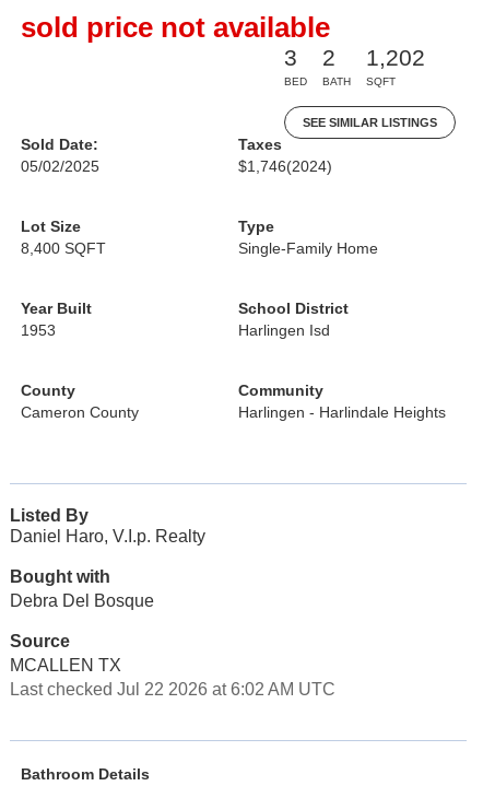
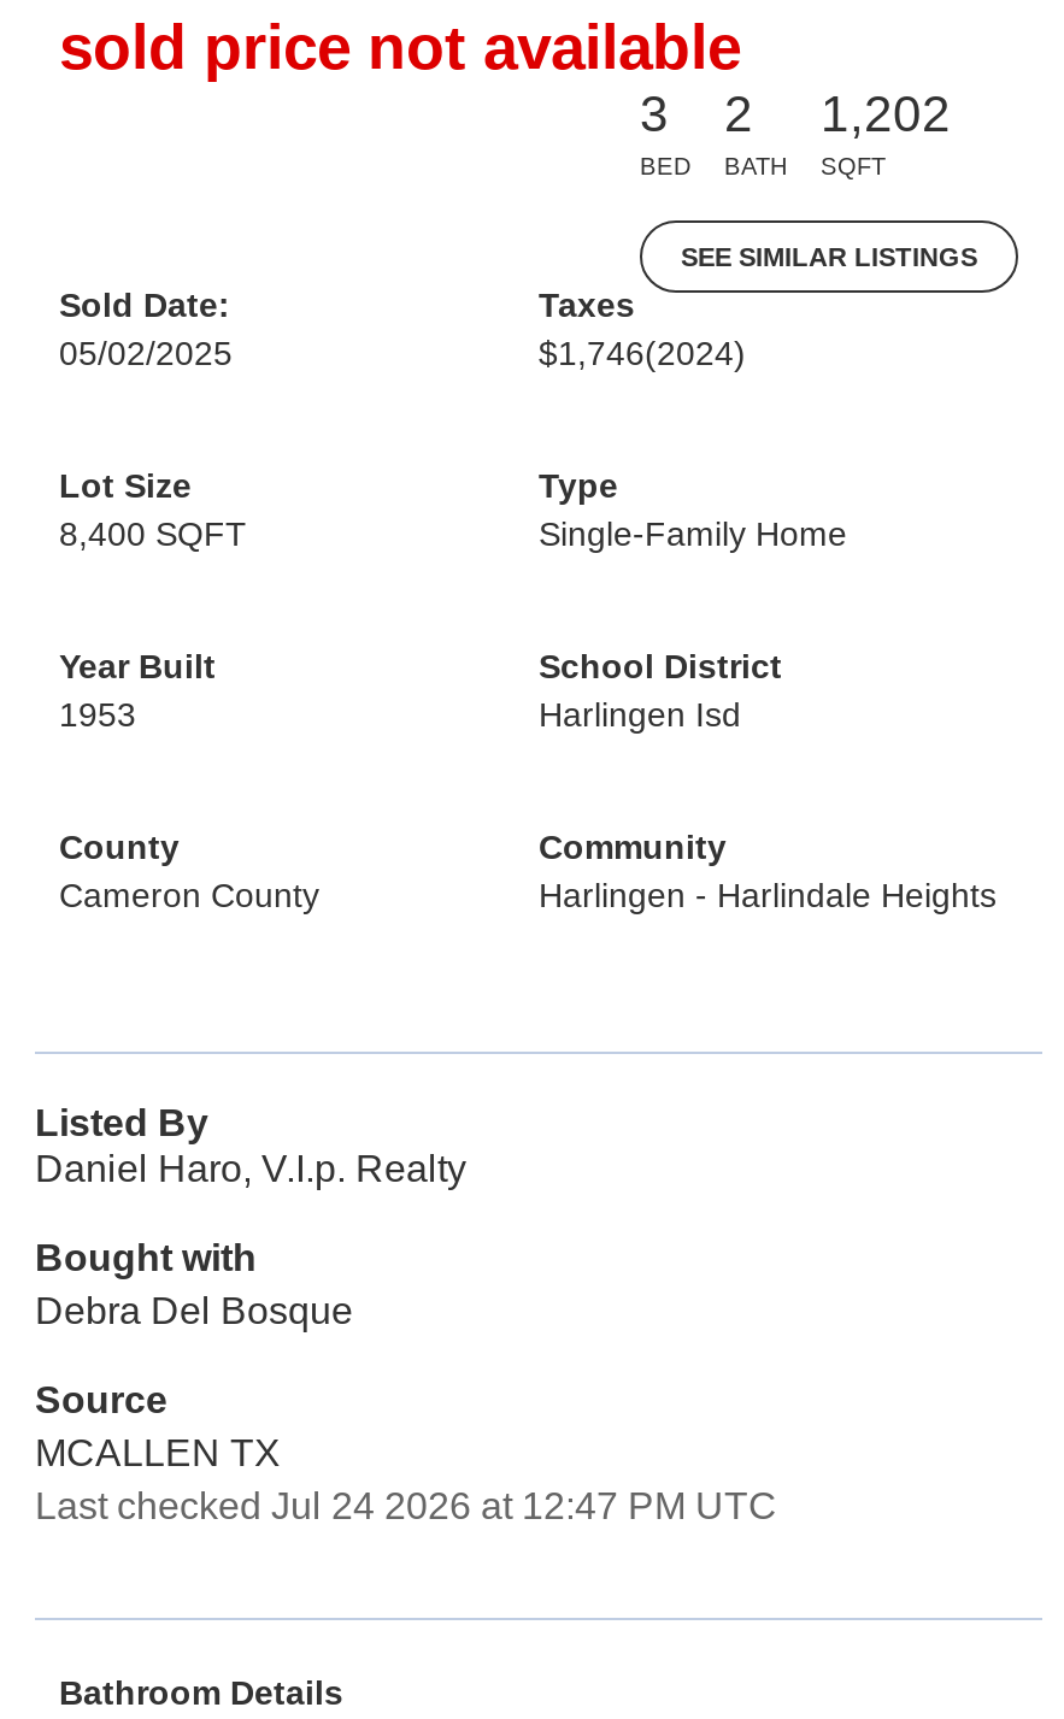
[10,680,335,699] Last checked Jul 22 2026 at 6:02 AM UTC -> [35,1485,777,1526] Last checked Jul 24 2026 at 12:47 PM UTC

